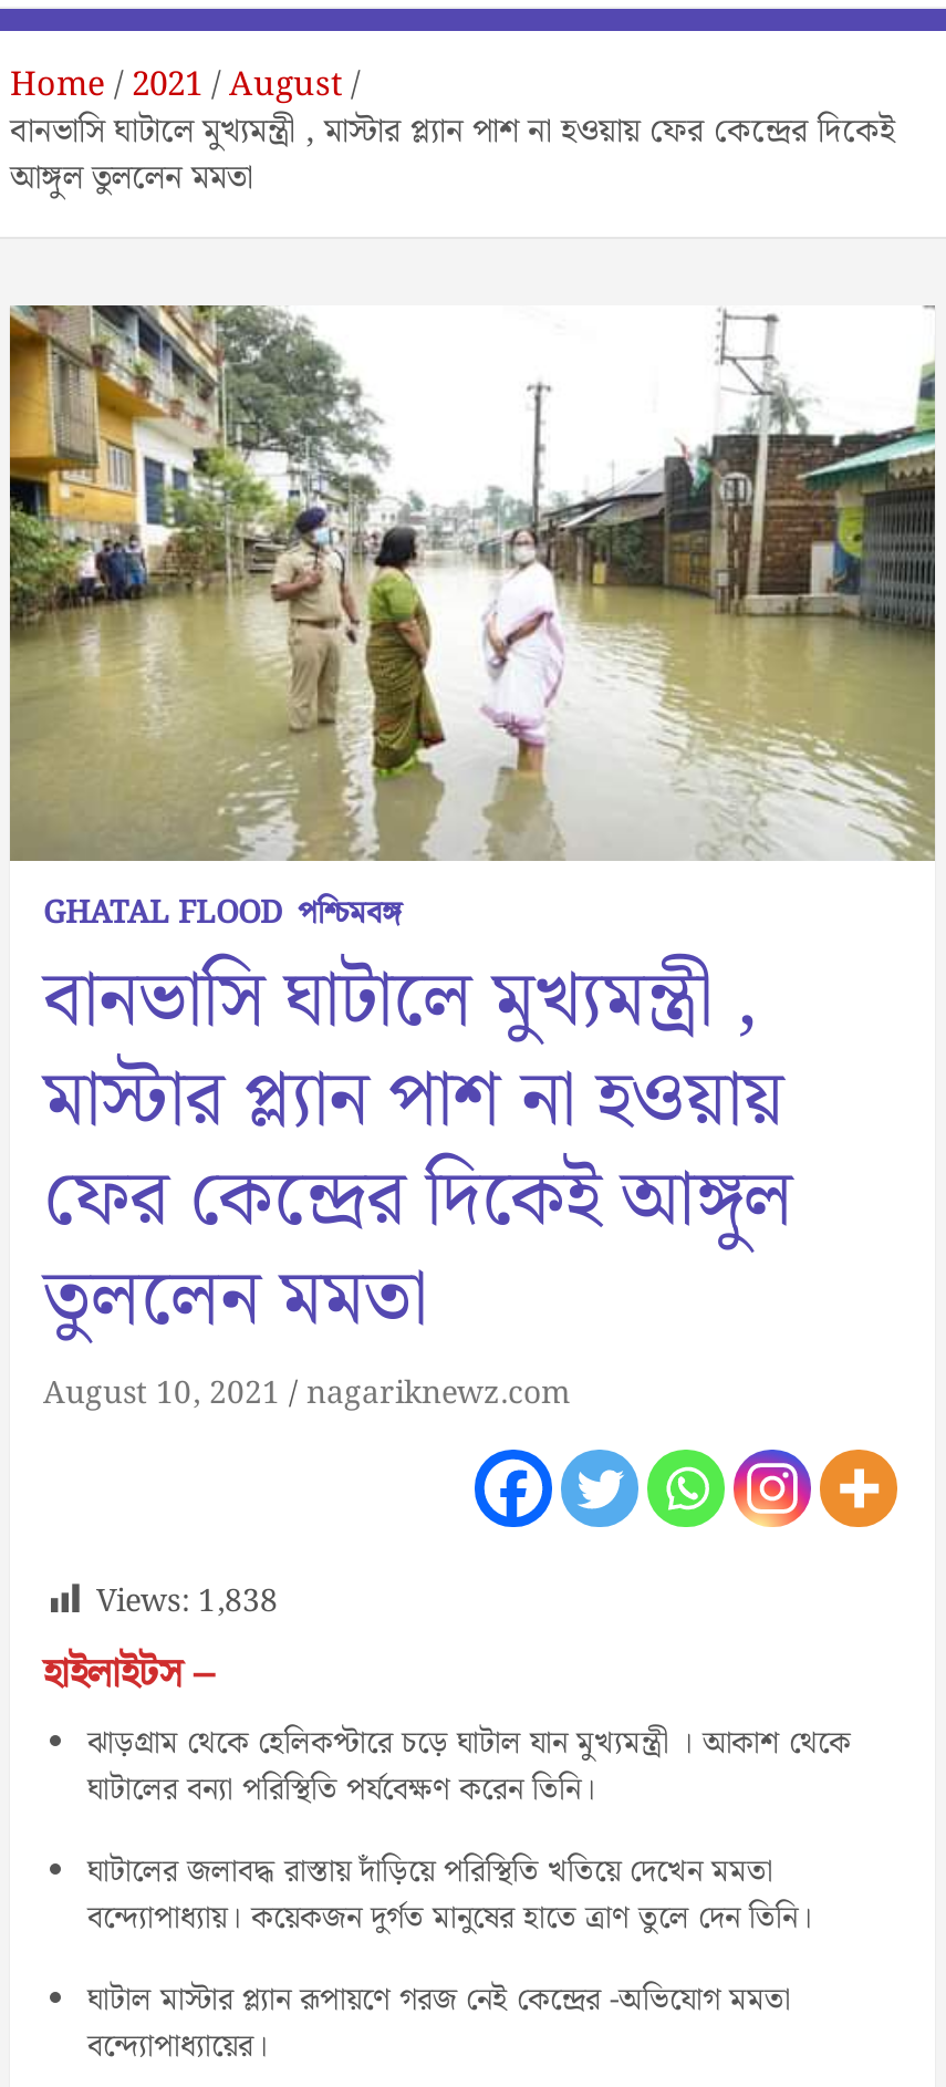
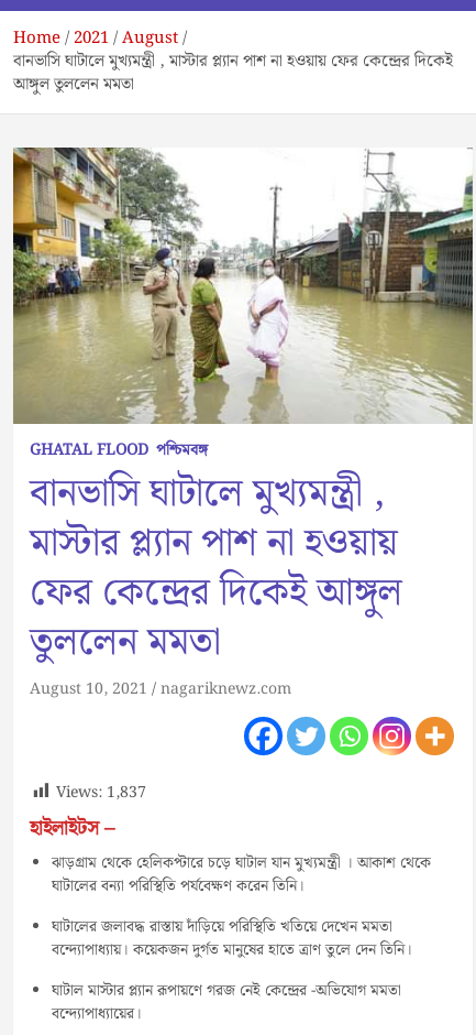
[96,1578,278,1627] Views: 1,838 -> [56,781,146,805] Views: 1,837

